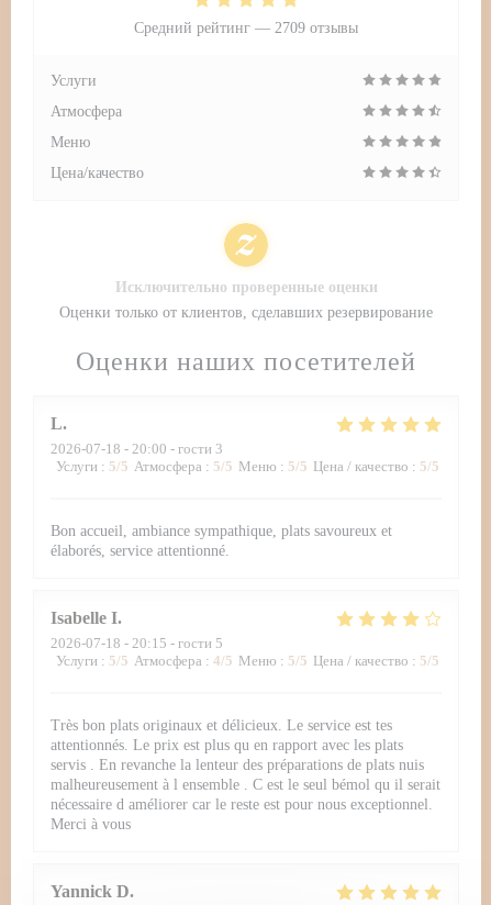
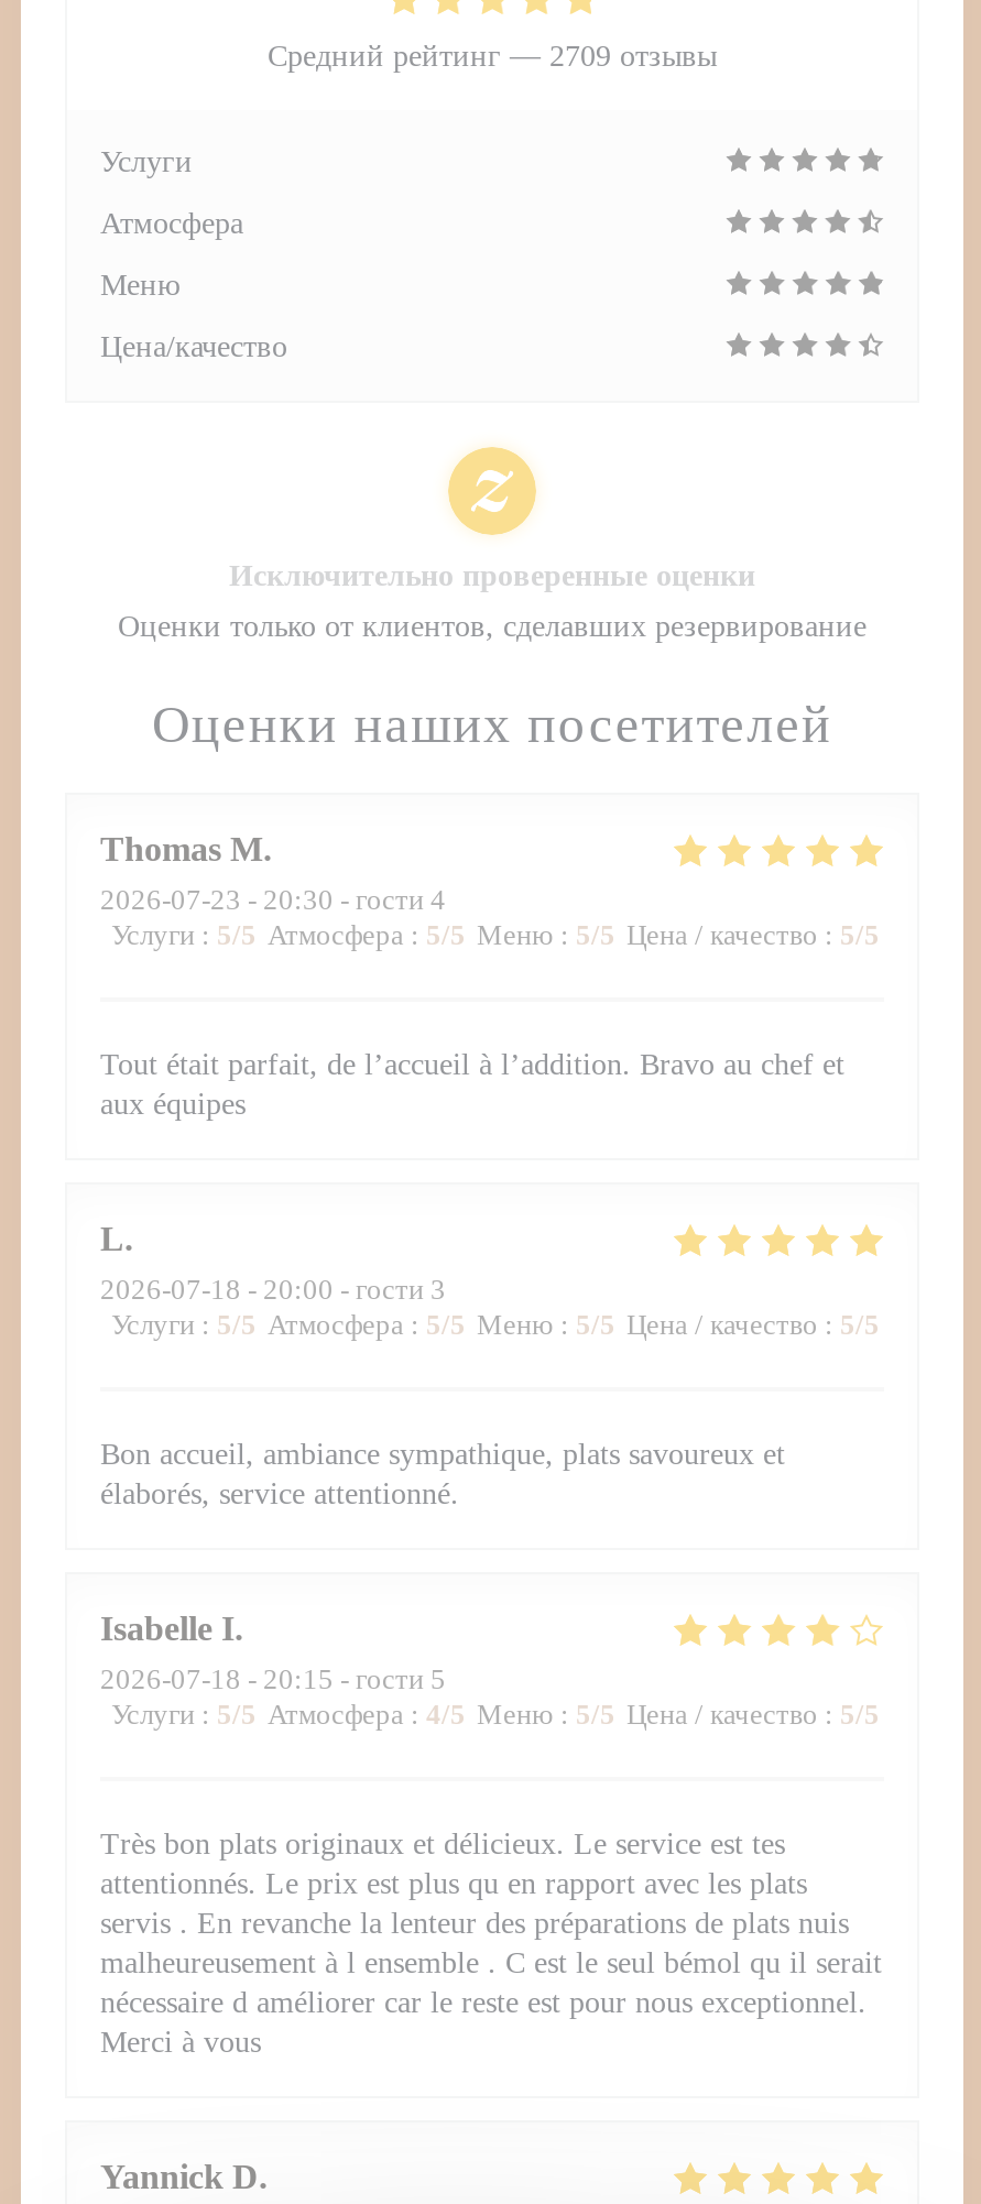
none -> [100,830,880,951] Thomas M | 2026-07-23 - 20:30 - гости 4 | Услуги: 5/5 Атмосфера: 5/5 Меню: 5/5 Цена / качество: 5/5
none -> [100,1048,844,1121] Tout était parfait, de l’accueil à l’addition. Bravo au chef et | aux équipes

